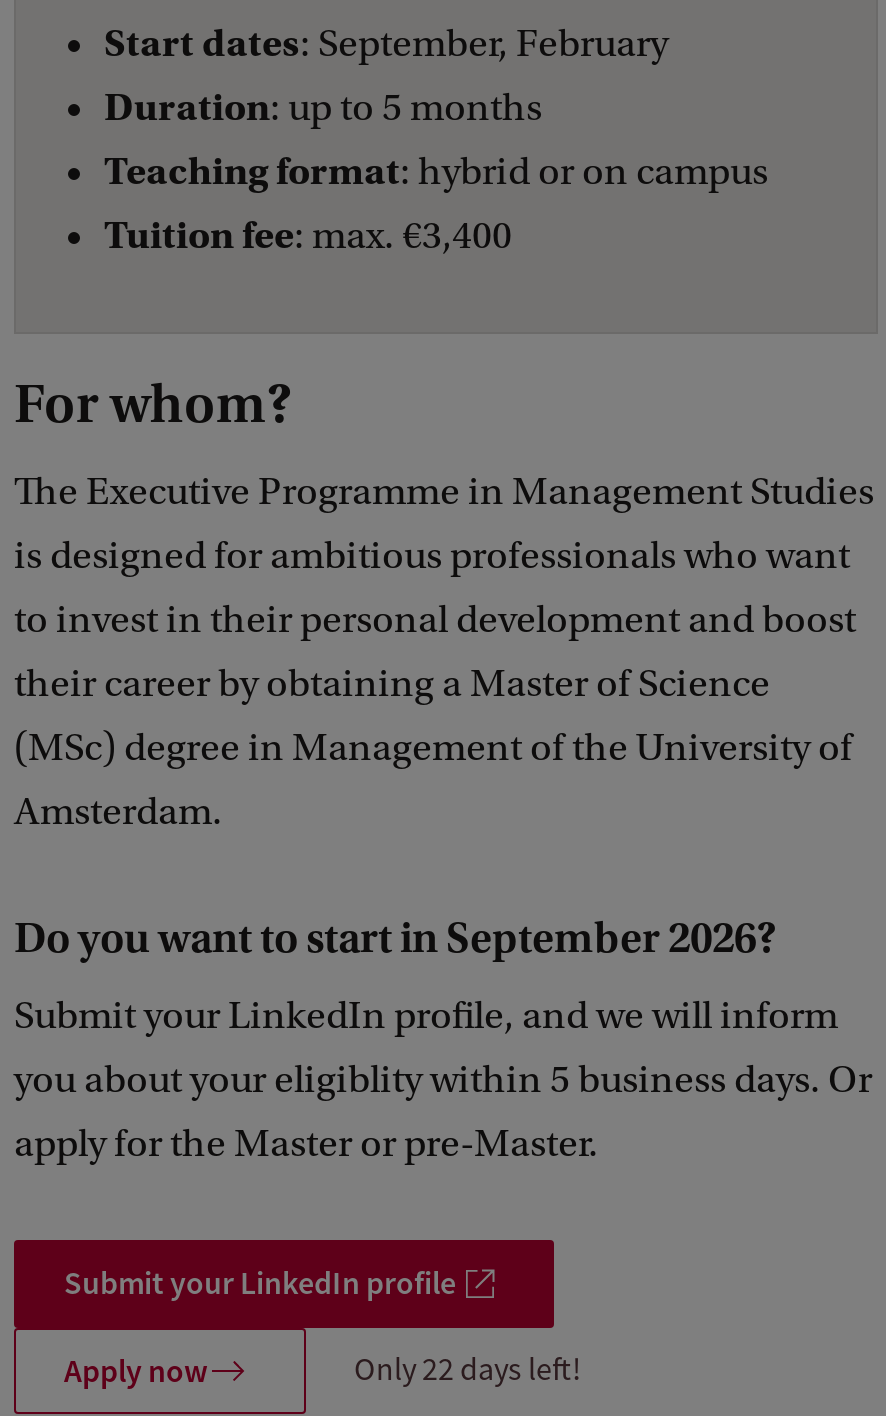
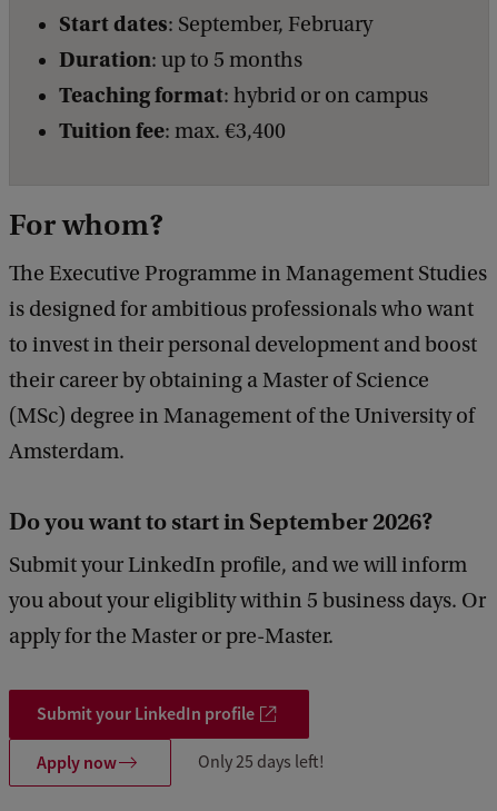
[354,1350,582,1390] Only 22 days left! -> [198,751,325,773] Only 25 days left!

